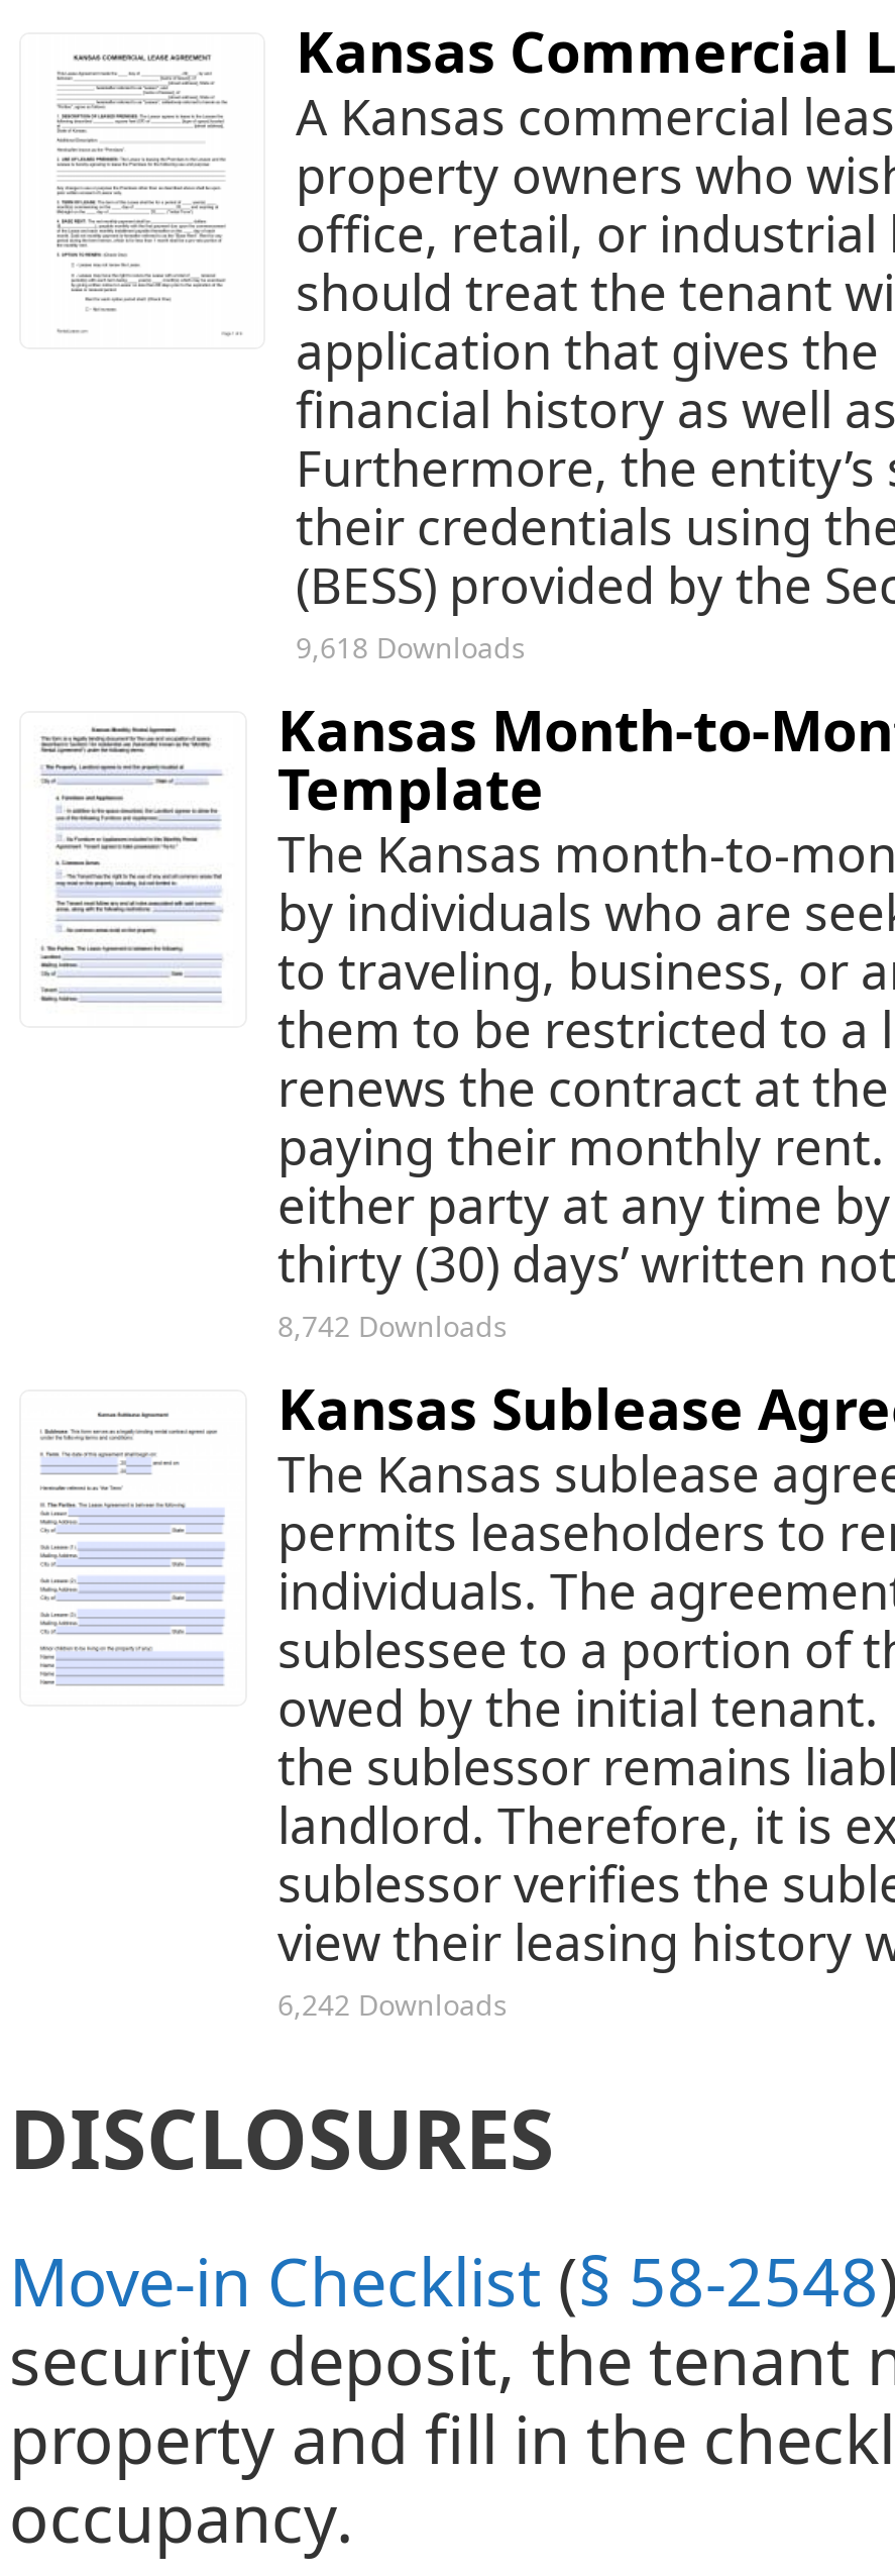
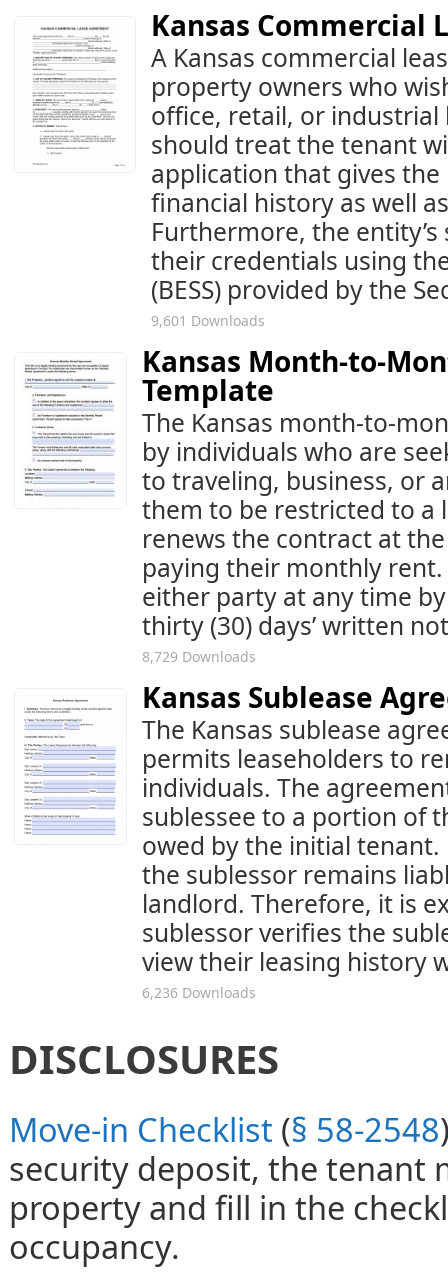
[296,628,526,666] 9,618 Downloads -> [151,311,265,330] 9,601 Downloads
[277,1307,508,1345] 8,742 Downloads -> [142,647,256,666] 8,729 Downloads
[277,1985,508,2024] 6,242 Downloads -> [142,983,256,1002] 6,236 Downloads

